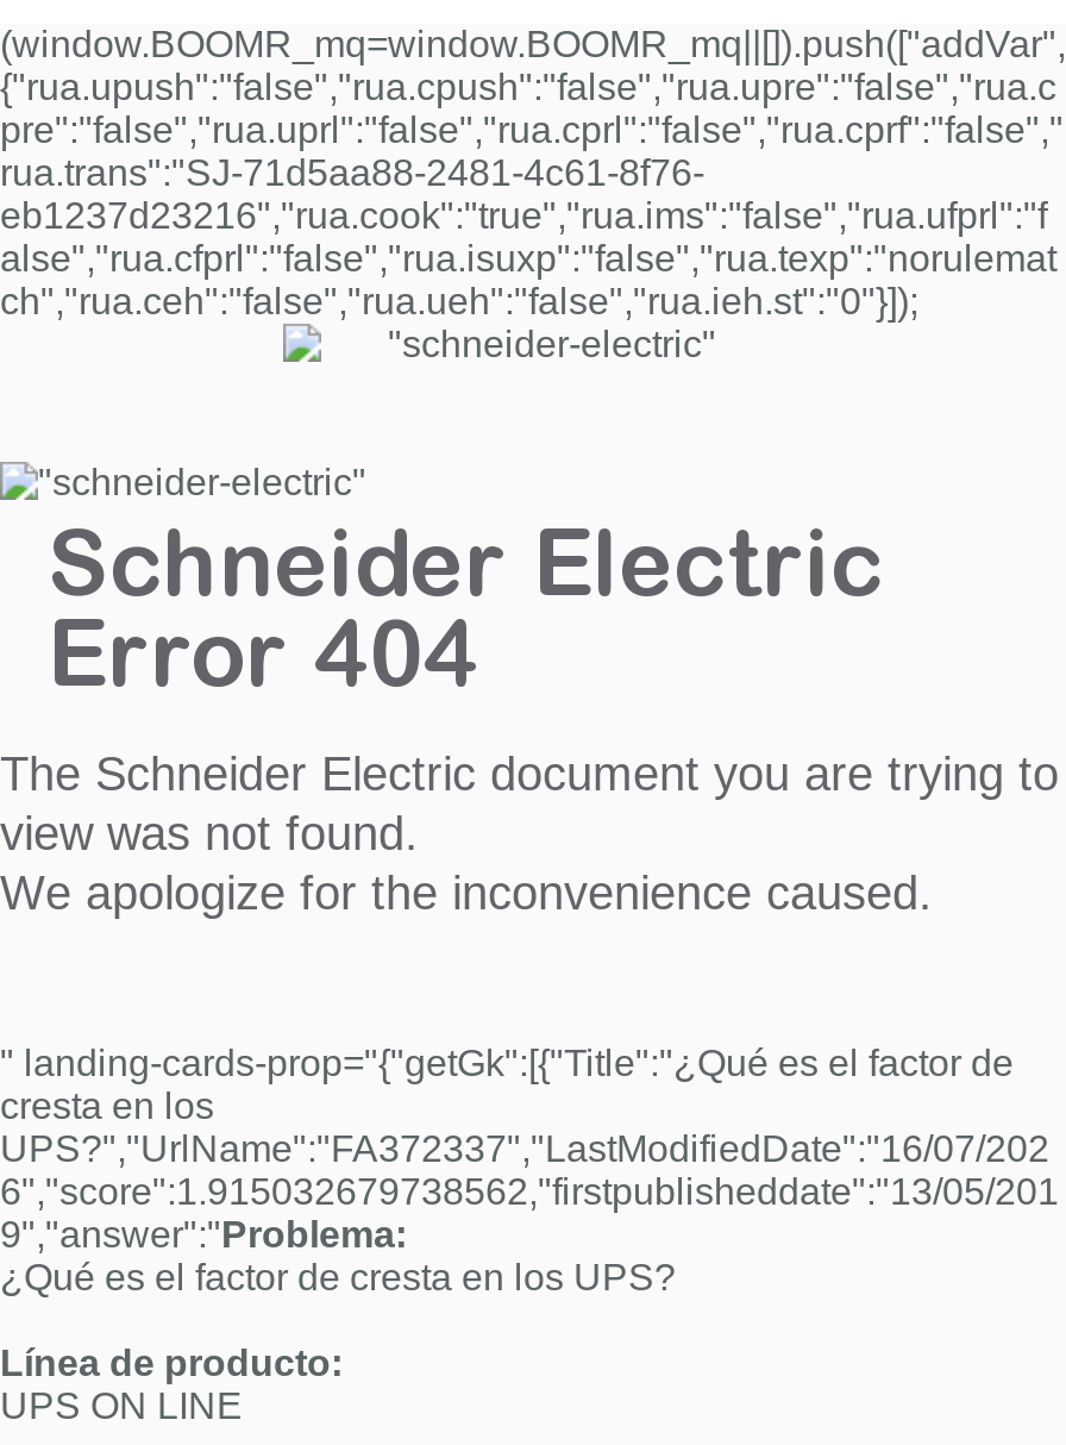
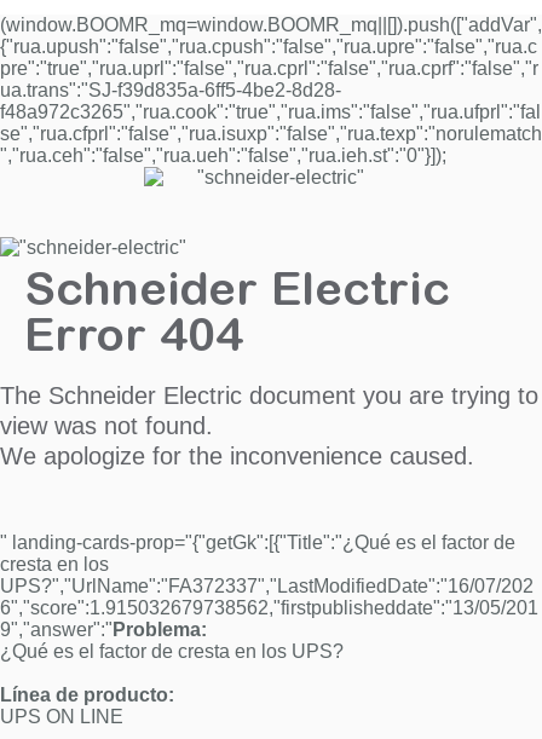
[0,110,1064,322] pre":"false","rua.uprl":"false","rua.cprl":"false","rua.cprf":"false"," | rua.trans":"SJ-71d5aa88-2481-4c61-8f76- | eb1237d23216","rua.cook":"true","rua.ims":"false","rua.ufprl":"f | alse","rua.cfprl":"false","rua.isuxp":"false","rua.texp":"norulemat | ch","rua.ceh":"false","rua.ueh":"false","rua.ieh.st":"0"}]); -> [0,58,542,166] pre":"true","rua.uprl":"false","rua.cprl":"false","rua.cprf":"false","r | ua.trans":"SJ-f39d835a-6ff5-4be2-8d28- | f48a972c3265","rua.cook":"true","rua.ims":"false","rua.ufprl":"fal | se","rua.cfprl":"false","rua.isuxp":"false","rua.texp":"norulematch | ","rua.ceh":"false","rua.ueh":"false","rua.ieh.st":"0"}]);

